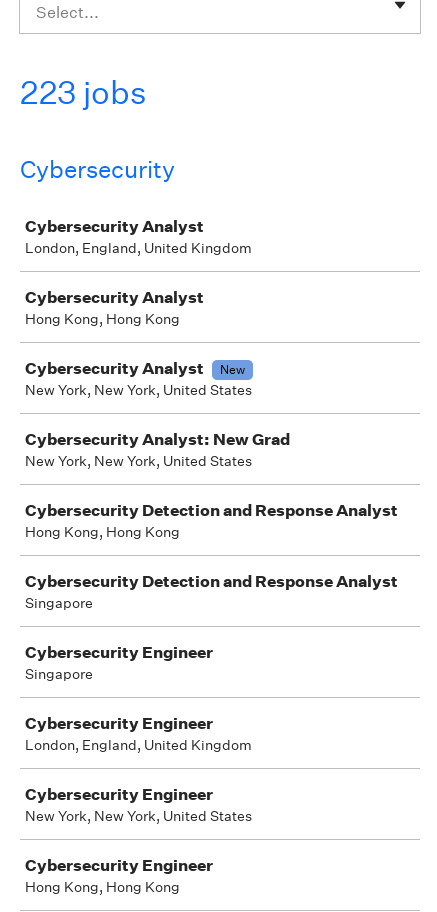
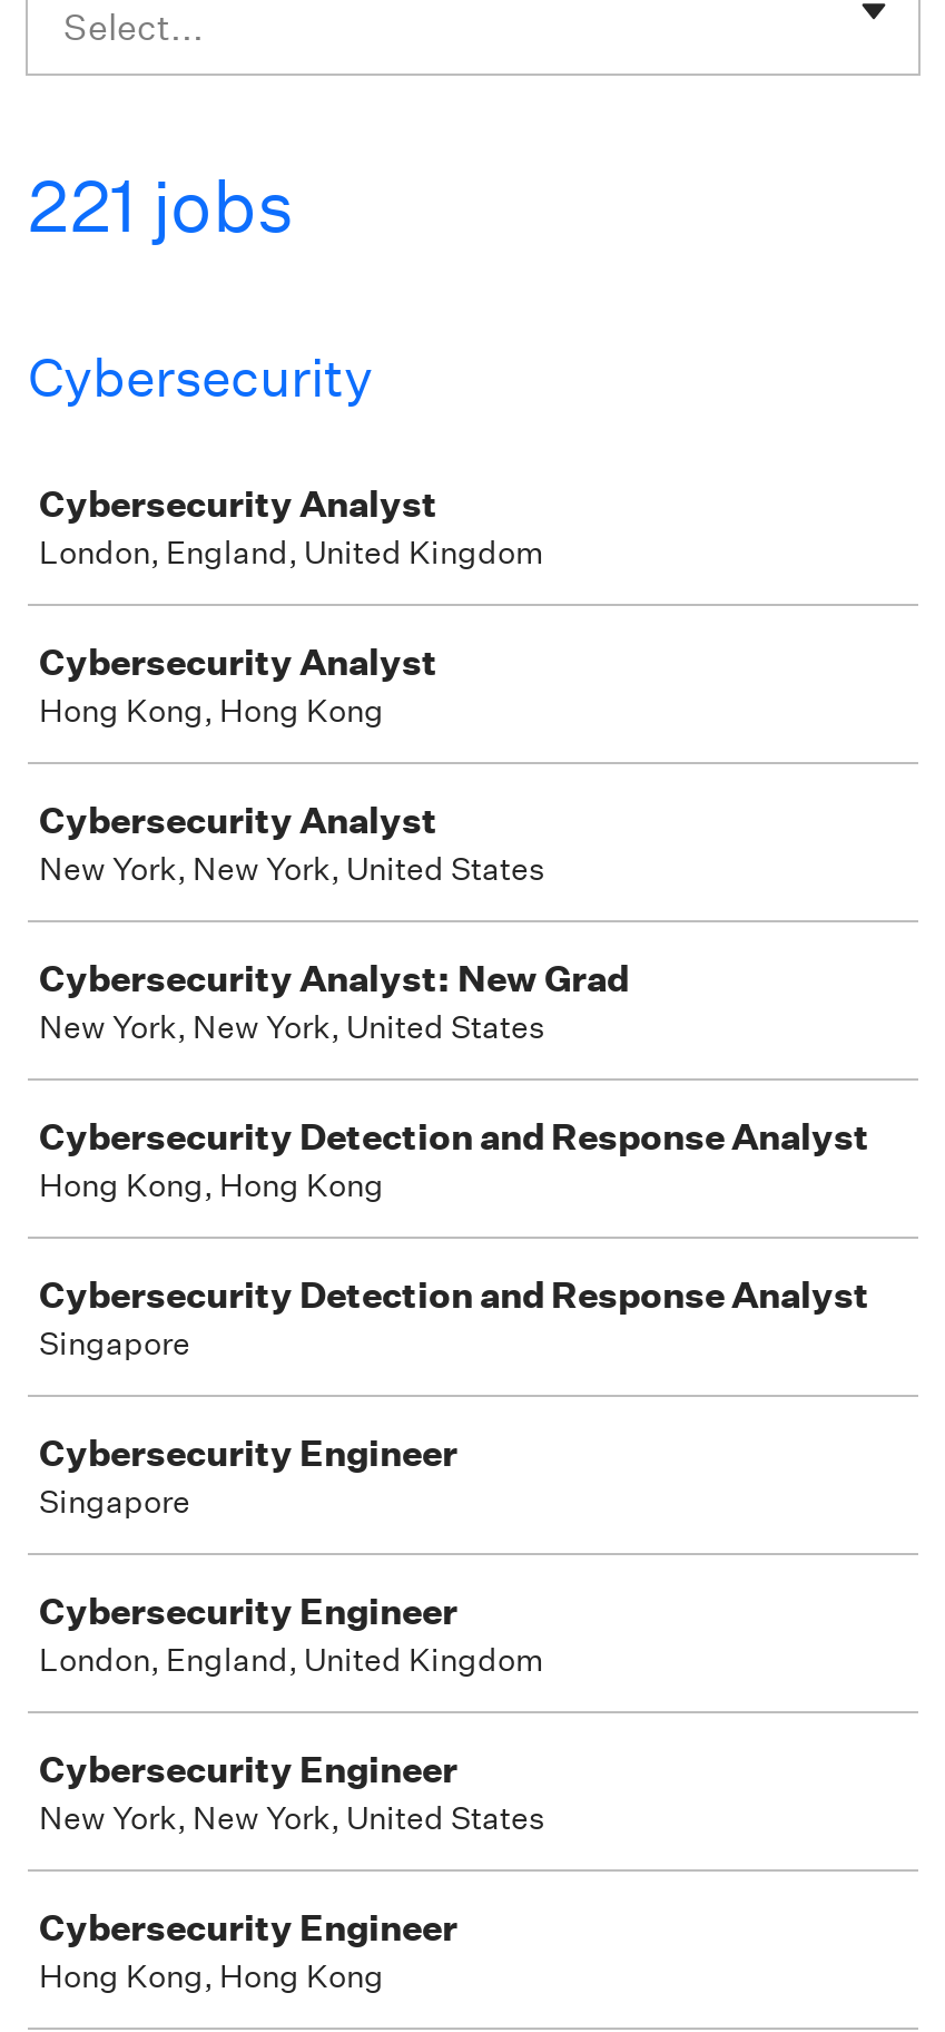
[20,73,147,112] 223 jobs -> [28,163,295,250] 221 jobs
[220,361,245,378] New -> none

